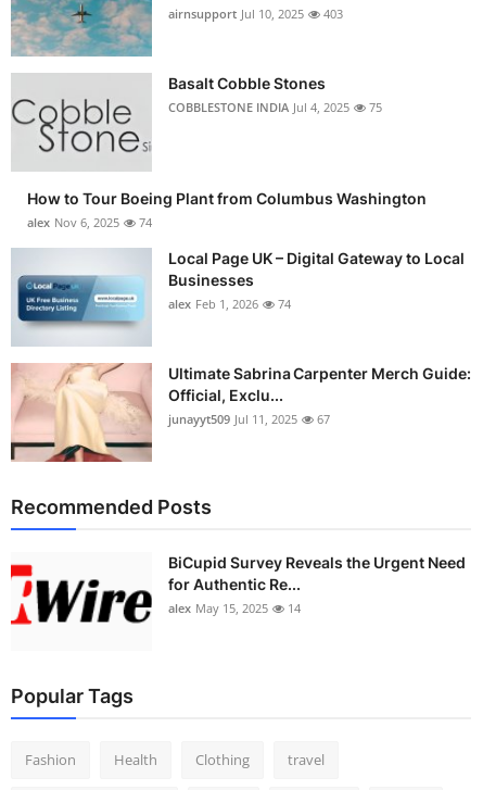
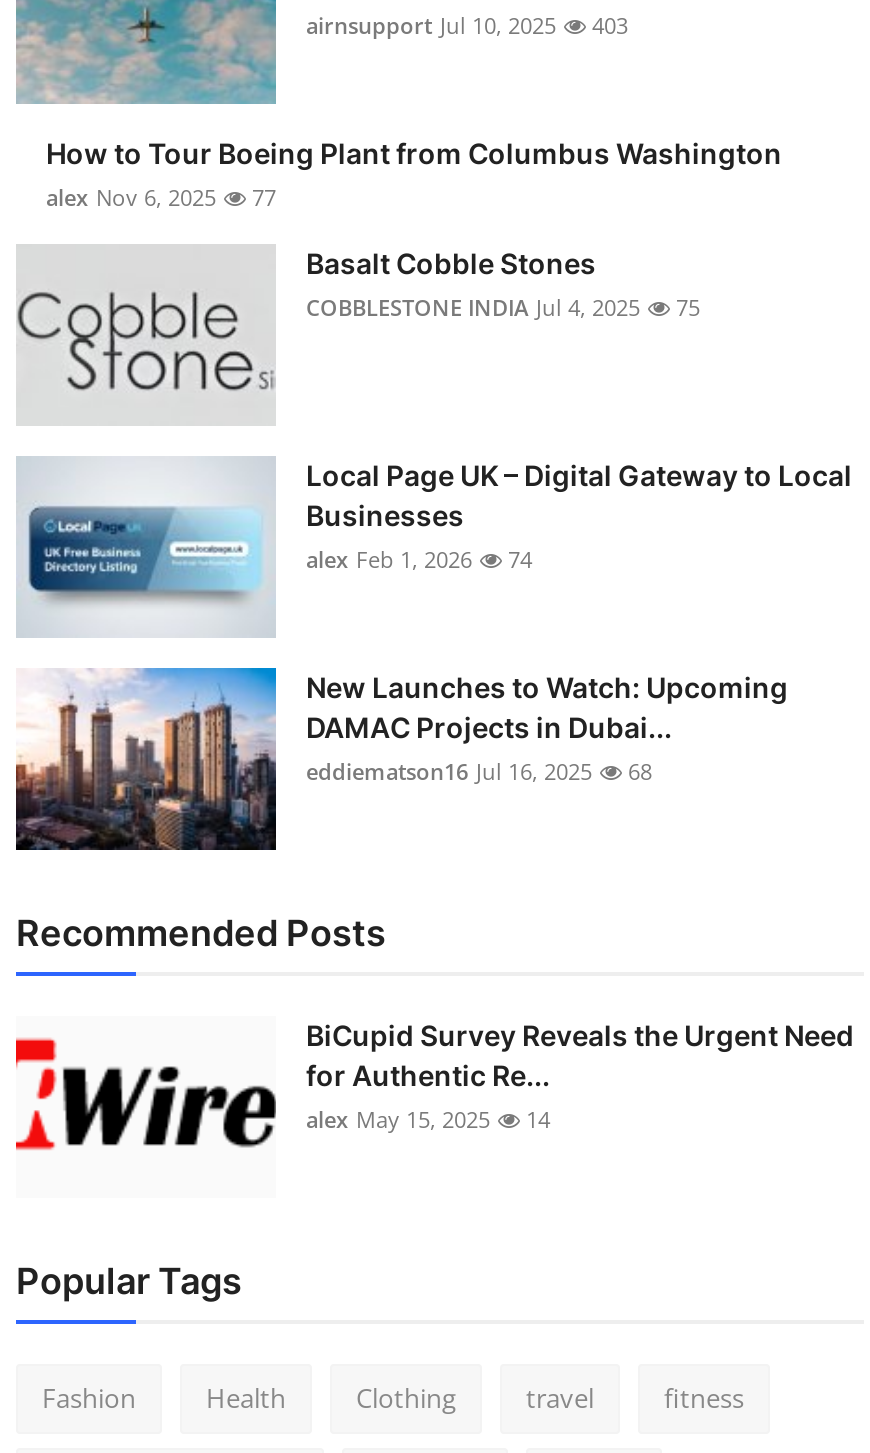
none -> [246,182,276,212] 77
moved [168,74,382,115] -> [306,246,700,322]: Basalt Cobble Stones | COBBLESTONE INDIA Jul 4, 2025 | 75
moved [27,189,427,230] -> [46,136,782,212]: How to Tour Boeing Plant from Columbus Washington | alex Nov 6, 2025
[136,214,152,230] 74 -> none
[10,362,471,463] [image] | Ultimate Sabrina Carpenter Merch Guide: | Official, Exclu... | junayyt509 Jul 11, 2025 | 67 -> [14,666,788,852] [image] | New Launches to Watch: Upcoming | DAMAC Projects in Dubai... | eddiematson16 Jul 16, 2025 | 68
none -> [664,1380,744,1416] fitness

